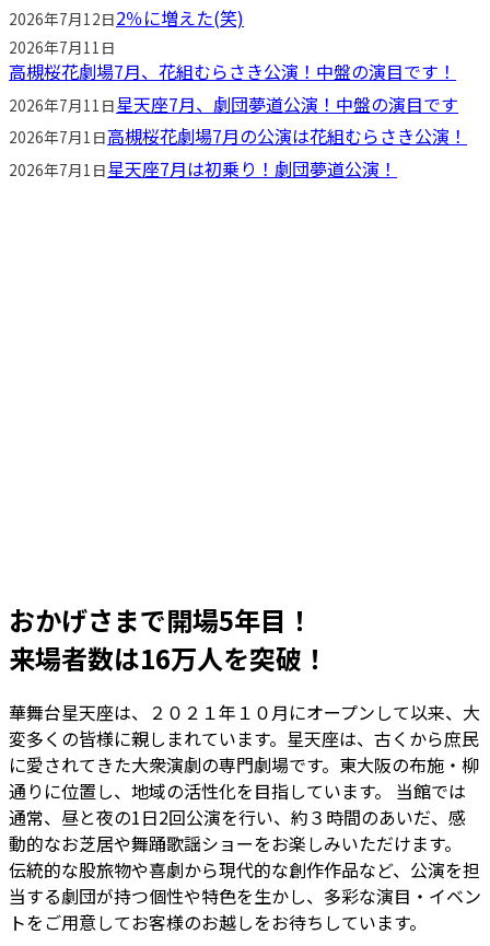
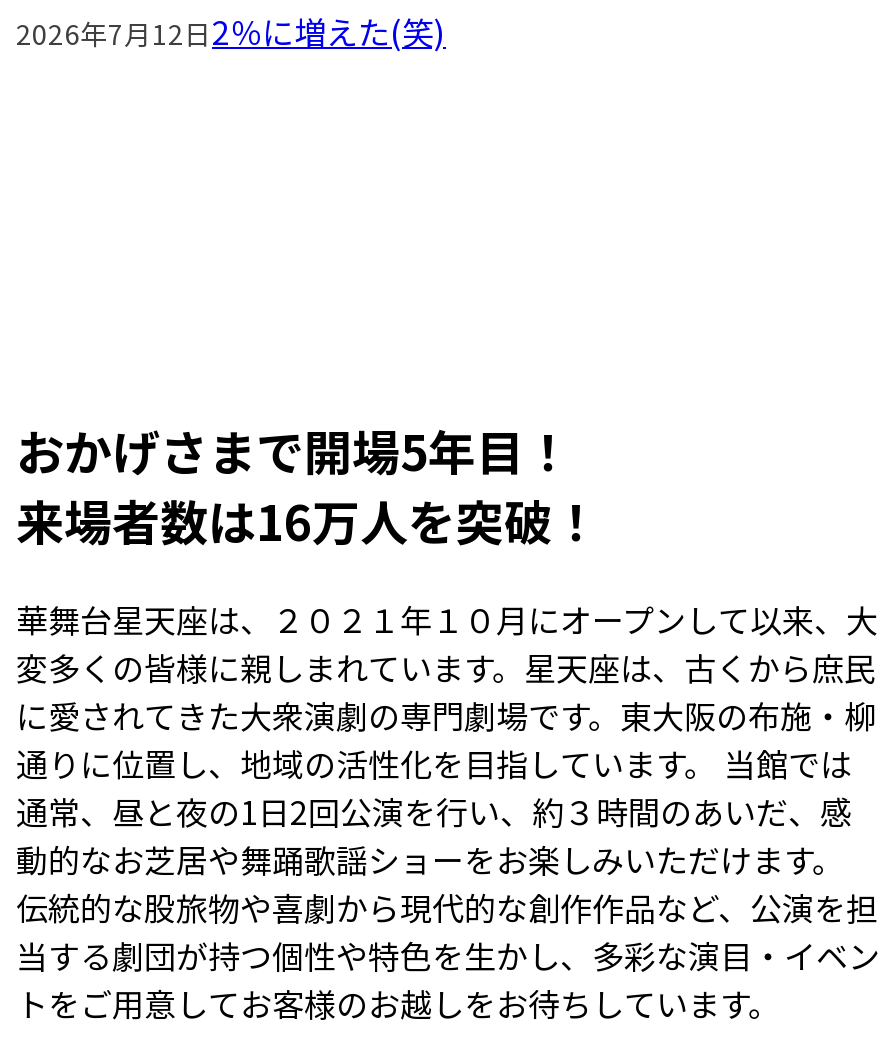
[9,36,467,182] 2026年7月11日 | 星天座7月、劇団夢道公演！中盤の演目です | 2026年7月11日 | 高槻桜花劇場7月の公演は花組むらさき公演！ | 2026年7月1日 | 星天座7月は初乗り！劇団夢道公演！ | 2026年7月1日 -> none
[9,58,456,85] 高槻桜花劇場7月、花組むらさき公演！中盤の演目です！ -> none

